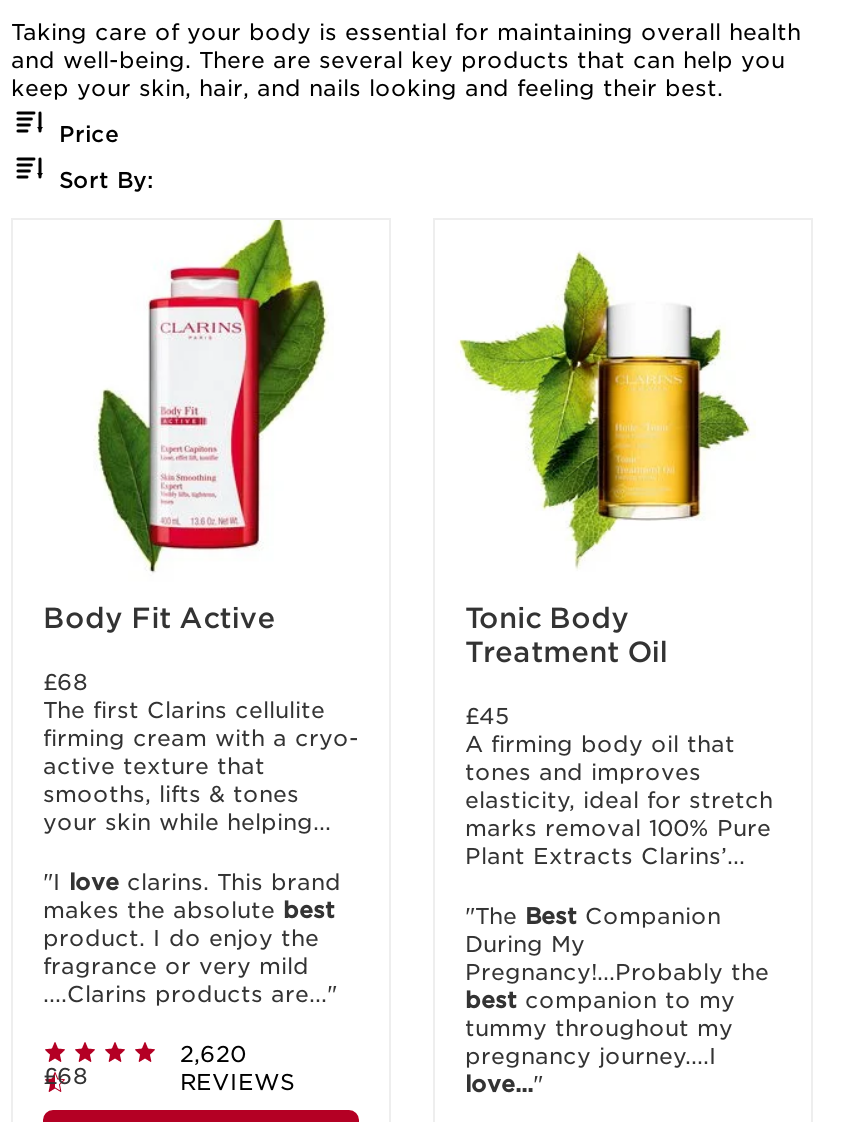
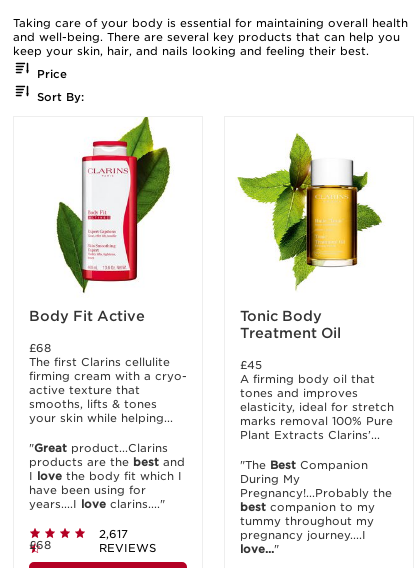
[43,868,341,1008] "I love clarins. This brand | makes the absolute best | product. I do enjoy the | fragrance or very mild | ....Clarins products are..." -> [29,441,185,511] "Great product...Clarins | products are the best and | I love the body fit which I | have been using for | years....I love clarins...."
[180,1040,246,1068] 2,620 -> [99,527,128,541] 2,617

